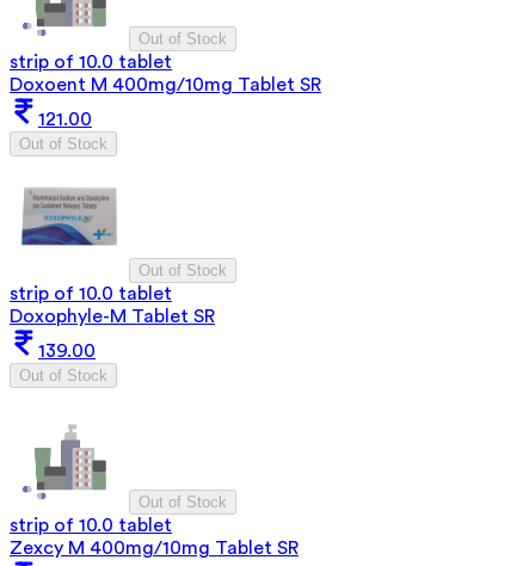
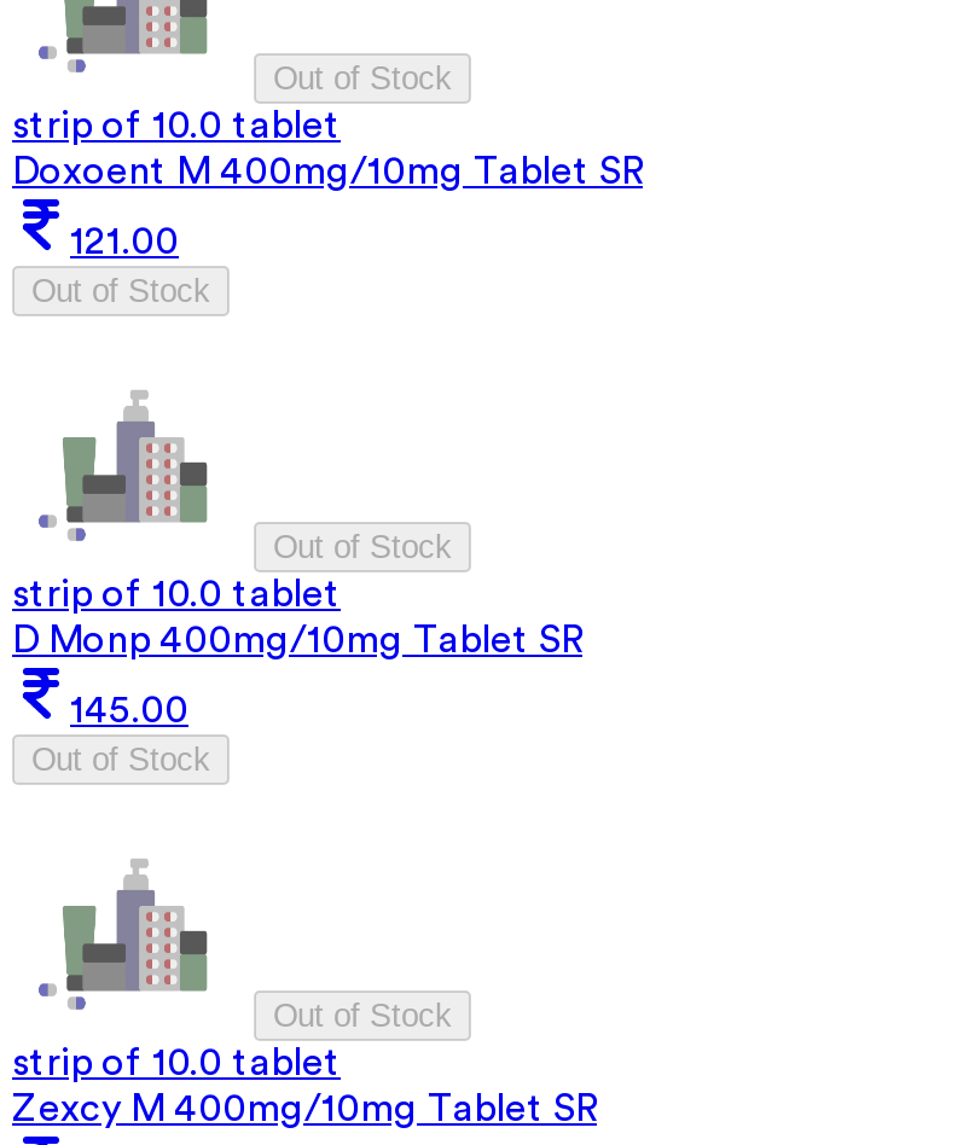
[10,186,215,326] [image] | Doxophyle-M Tablet SR -> [12,379,582,660] [image] | D Monp 400mg/10mg Tablet SR
[38,342,96,361] 139.00 -> [70,692,188,730] 145.00

